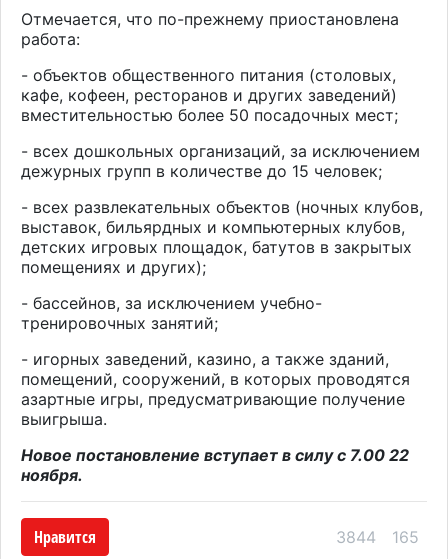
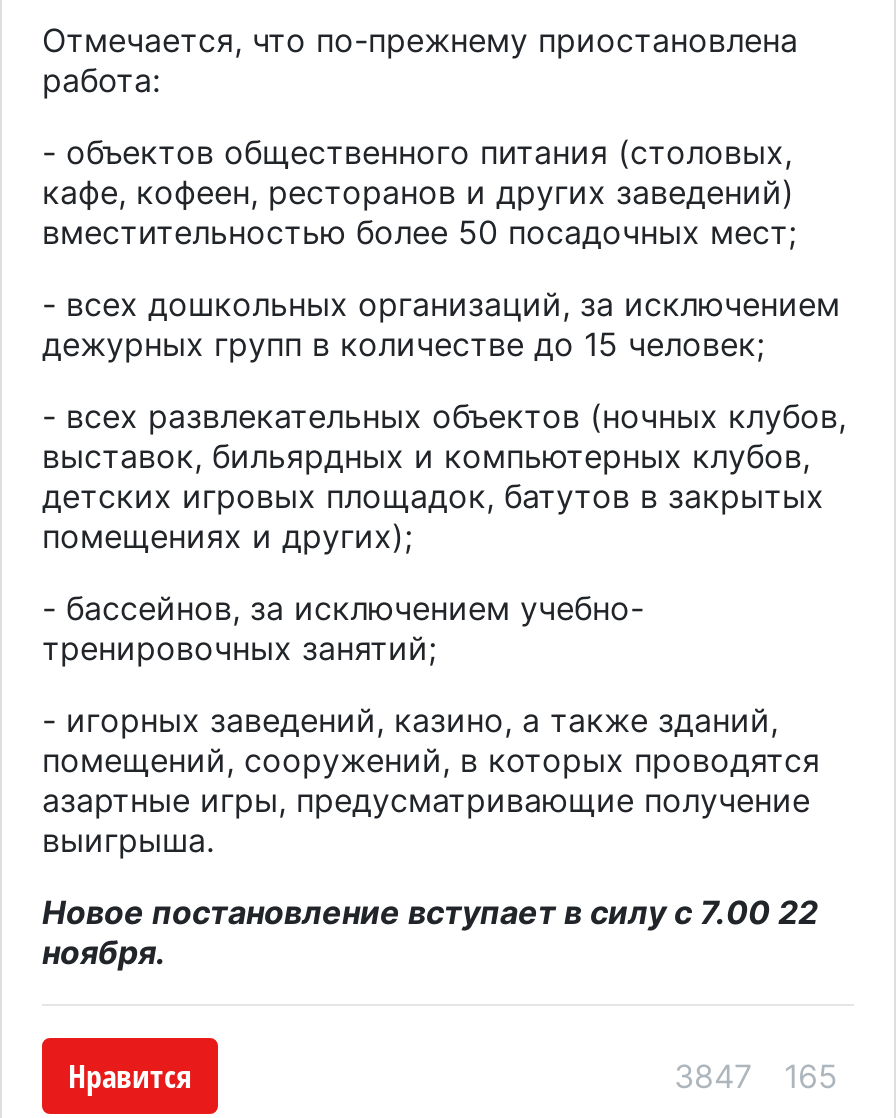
[336,527,419,547] 3844 165 -> [674,1056,838,1096] 3847 165

